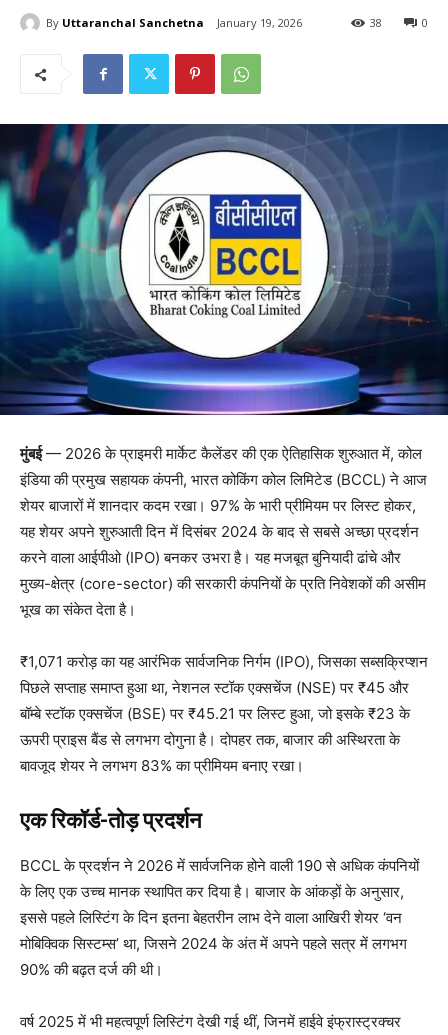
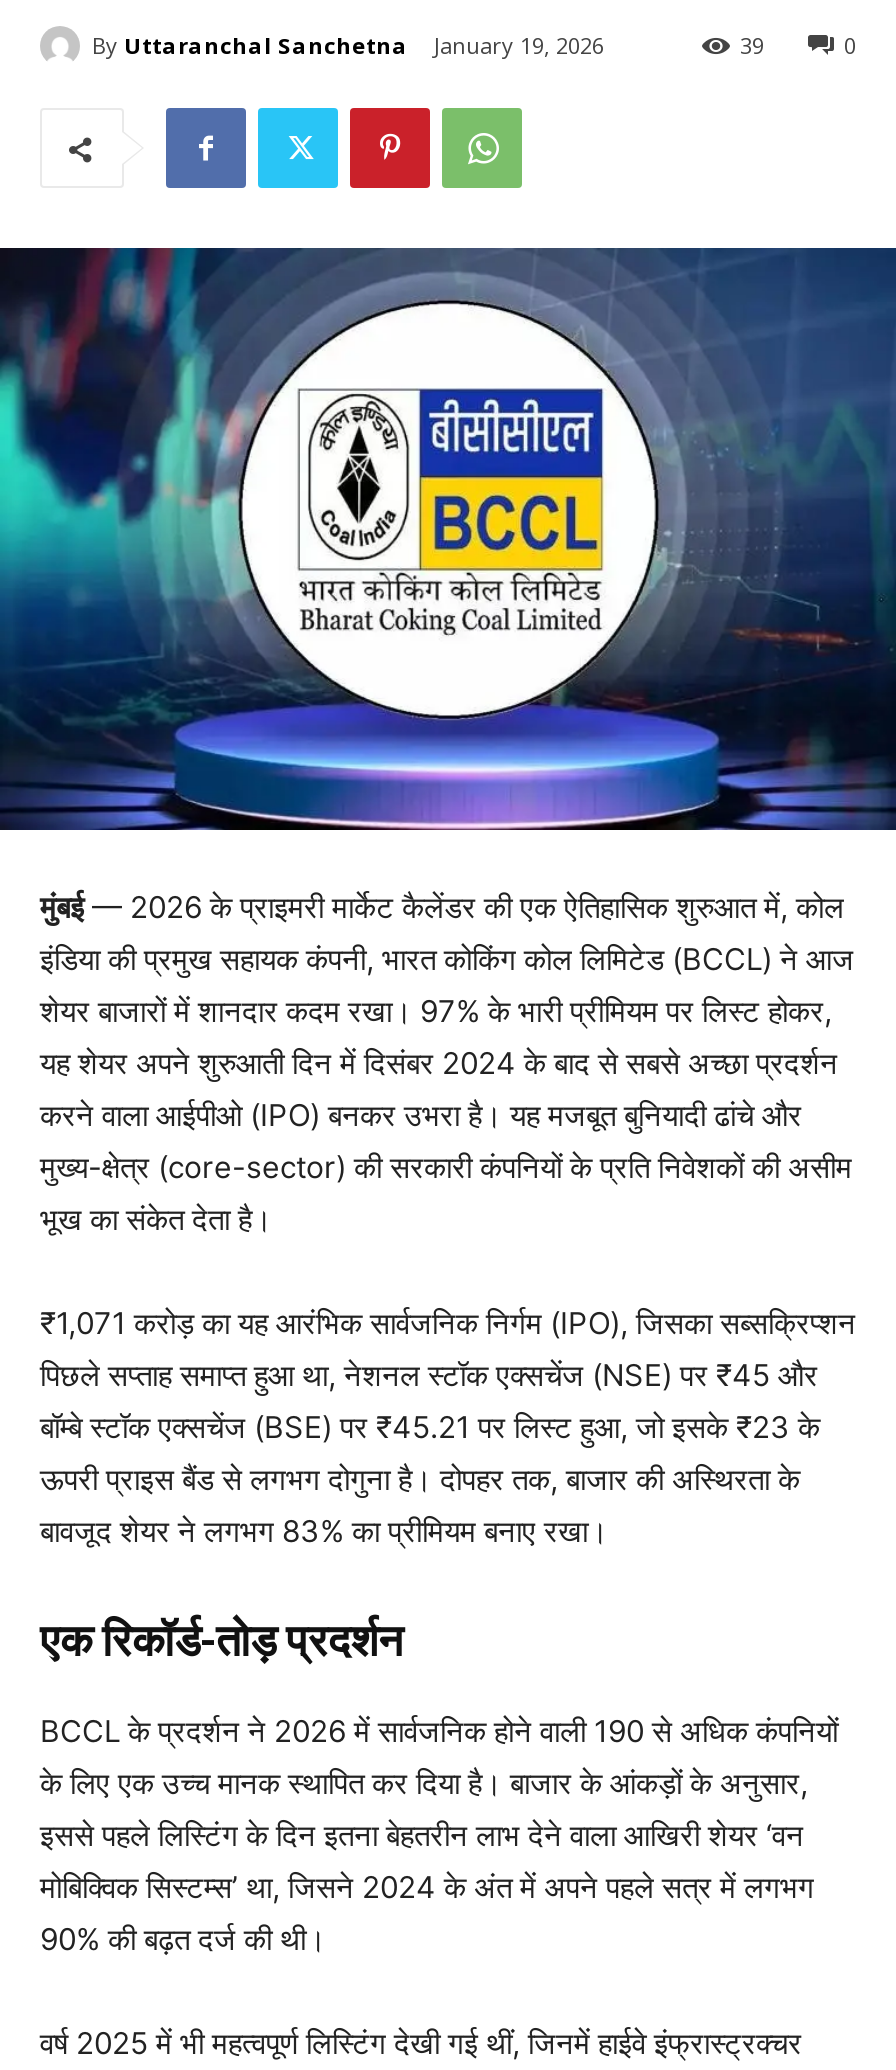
[370,15,382,30] 38 -> [740,31,764,61] 39

